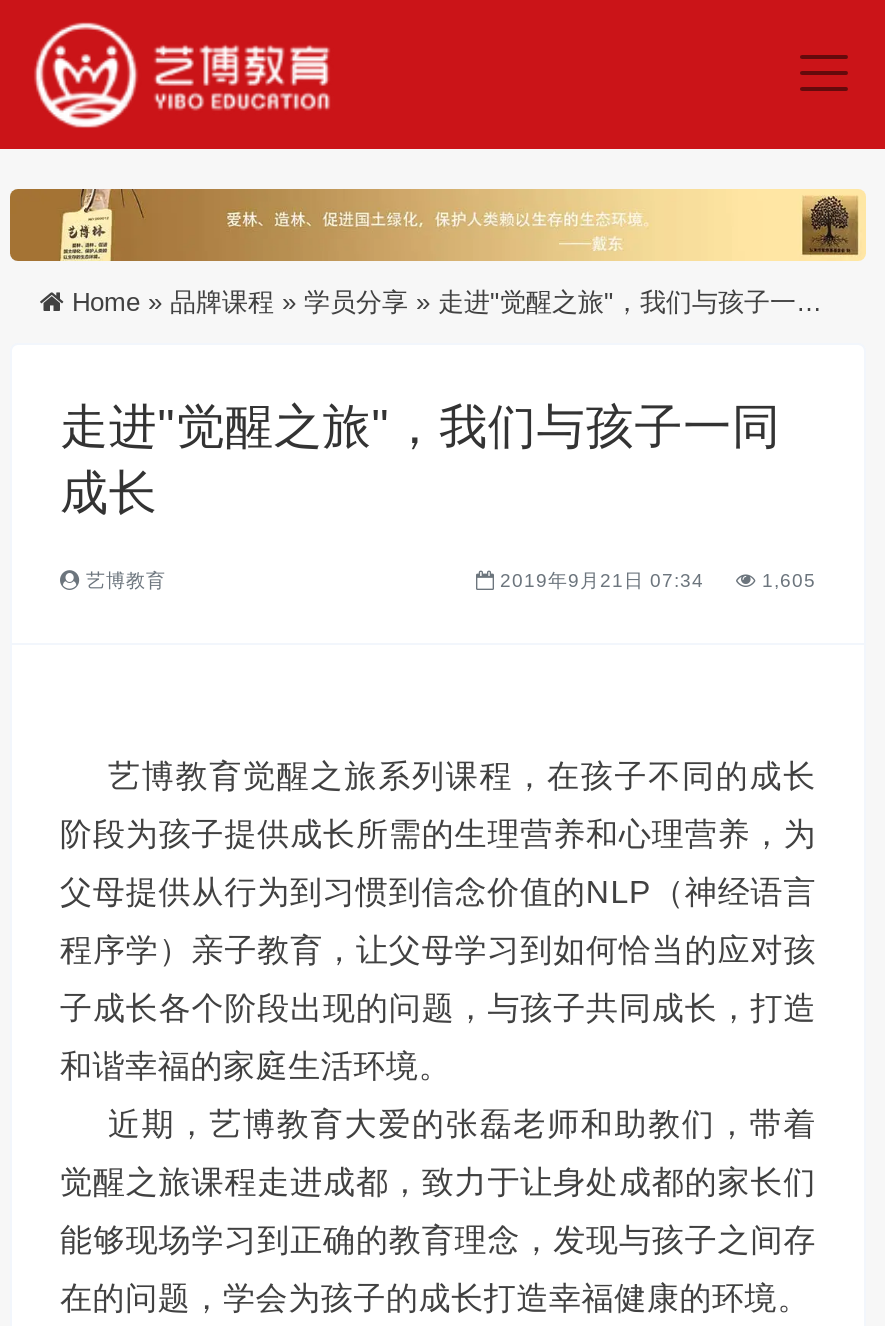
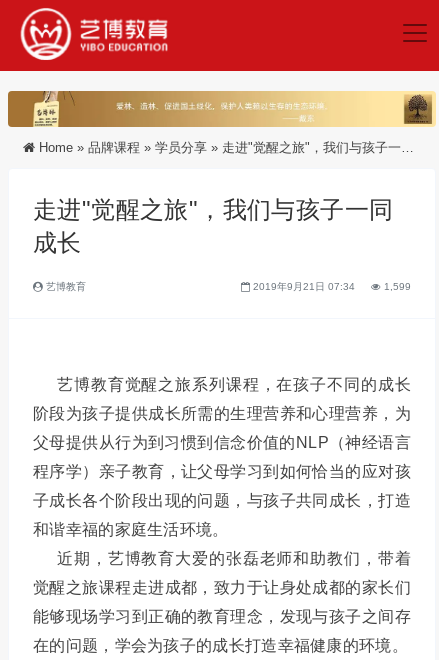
[756,568,816,590] 1,605 -> [381,281,411,292] 1,599

